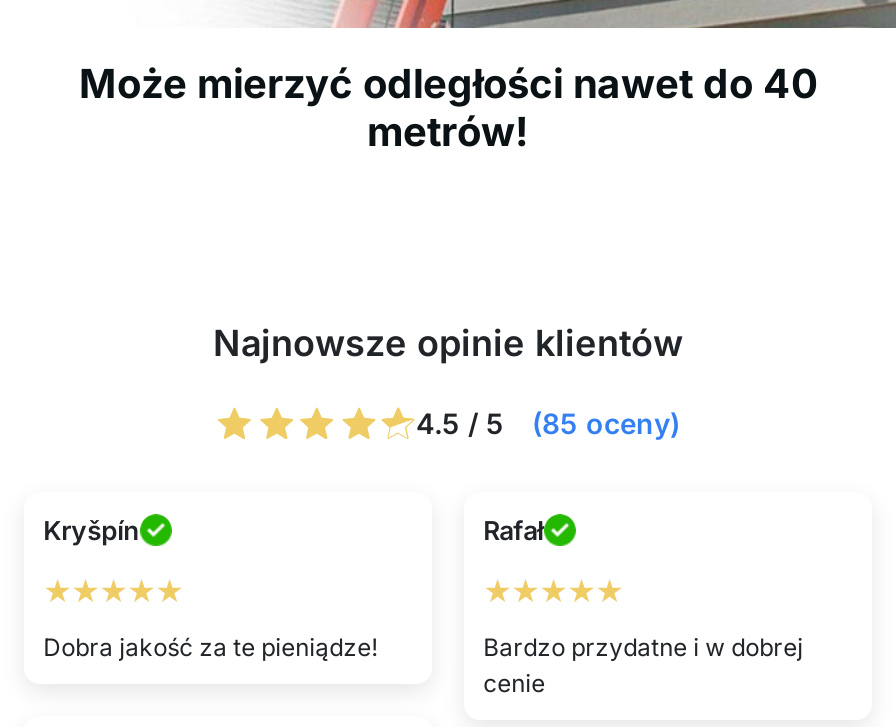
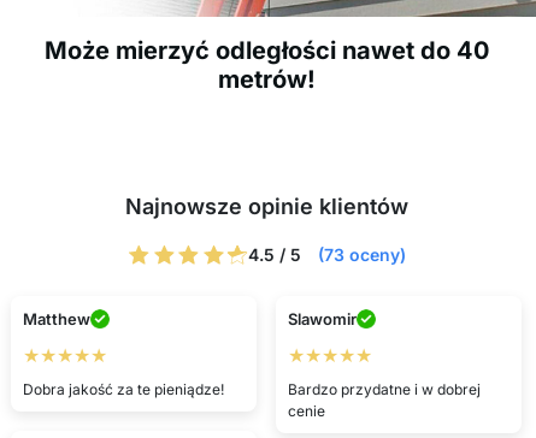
[416,406,680,440] 4.5 / 5 (85 oceny) -> [248,244,405,265] 4.5 / 5 (73 oceny)
[43,513,139,545] Kryšpín -> [22,309,90,328] Matthew
[483,513,543,545] Rafał -> [287,309,356,328] Slawomir

